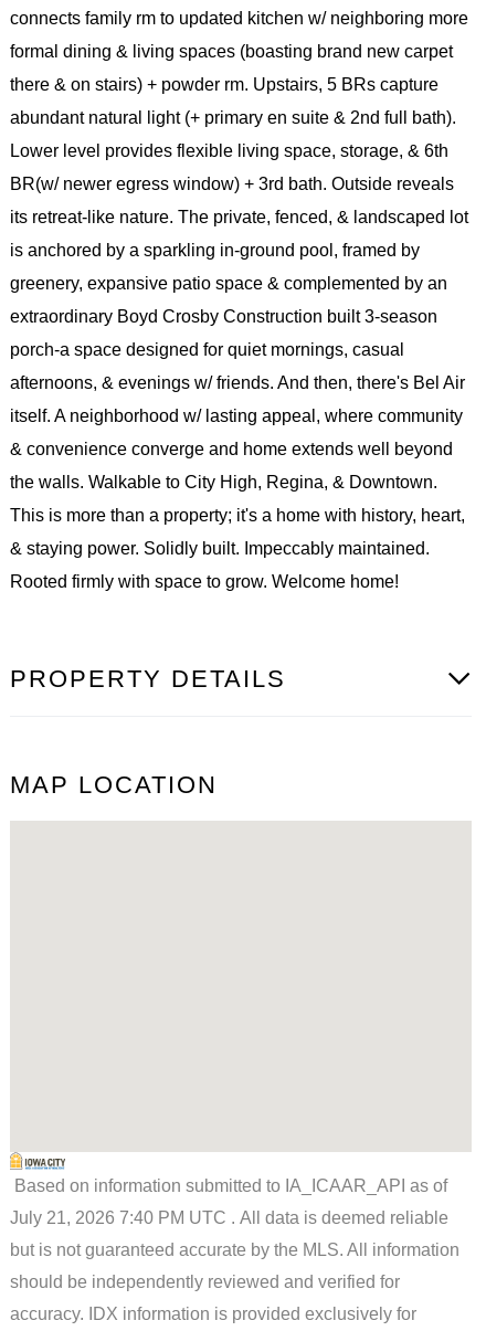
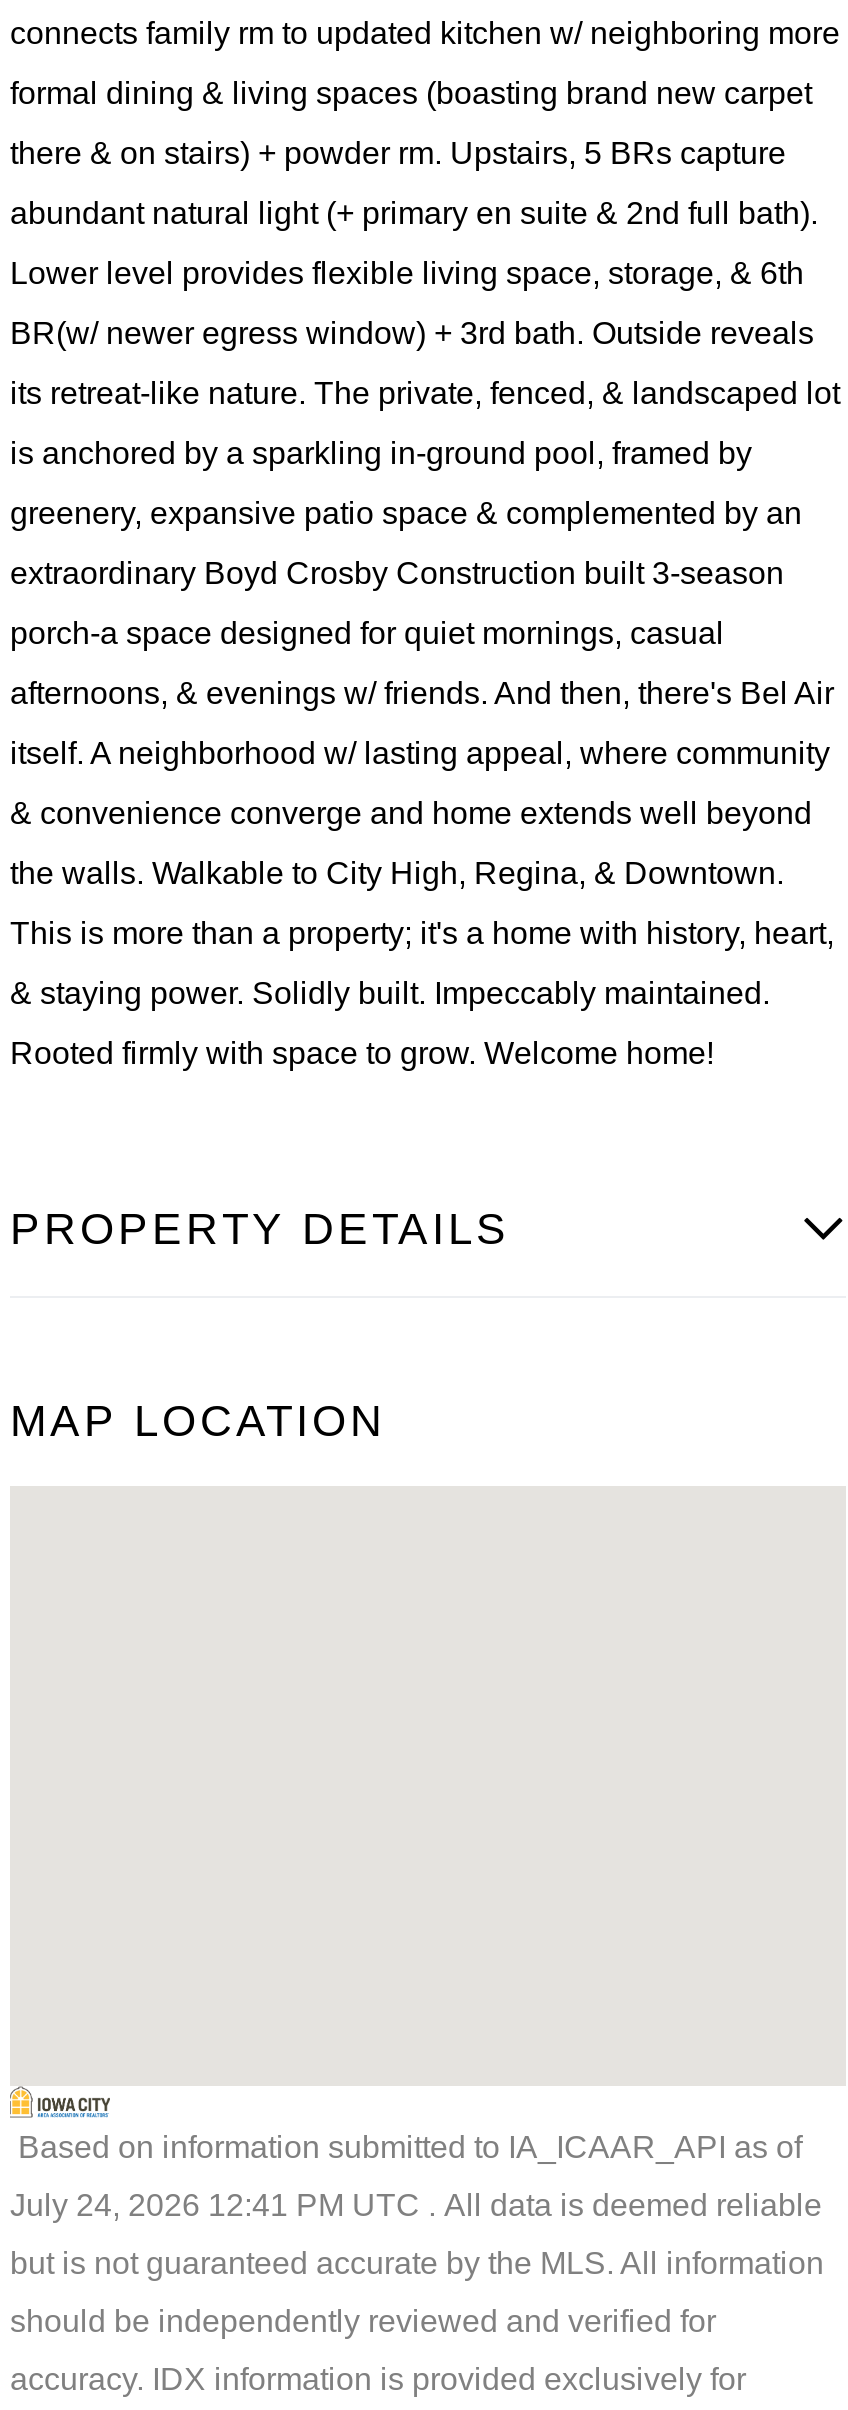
[10,1208,448,1227] July 21, 2026 7:40 PM UTC . All data is deemed reliable -> [10,2187,822,2221] July 24, 2026 12:41 PM UTC . All data is deemed reliable

